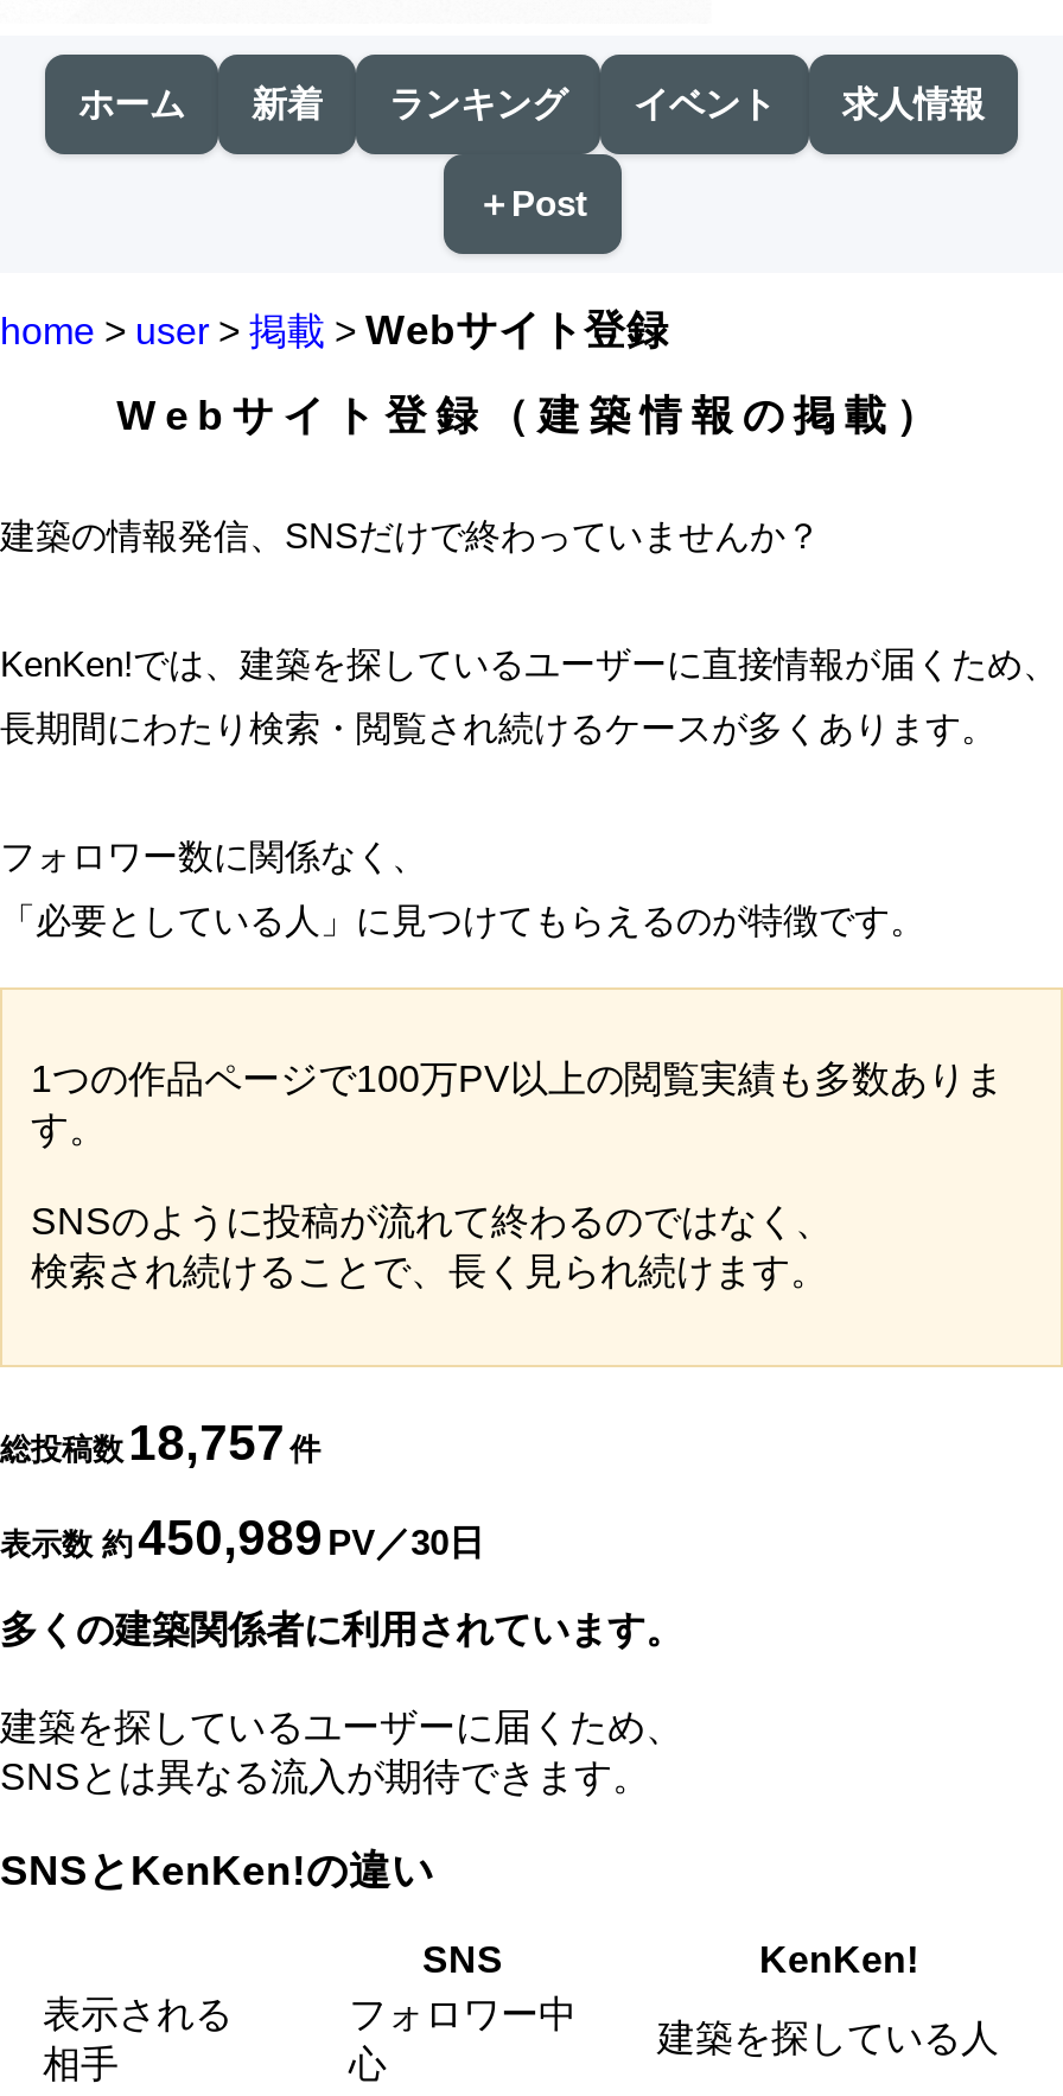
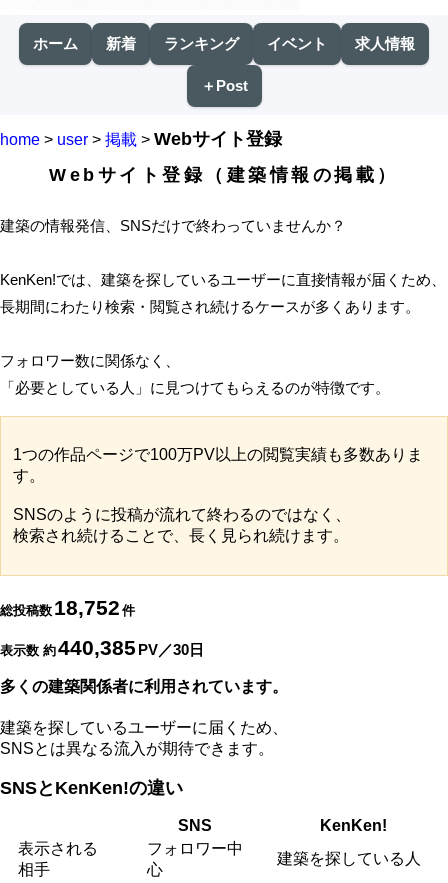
[0,1414,321,1468] 総投稿数 18,757 件 -> [0,596,135,619] 総投稿数 18,752 件
[0,1509,485,1563] 表示数 約 450,989 PV／30日 -> [0,636,204,659] 表示数 約 440,385 PV／30日

